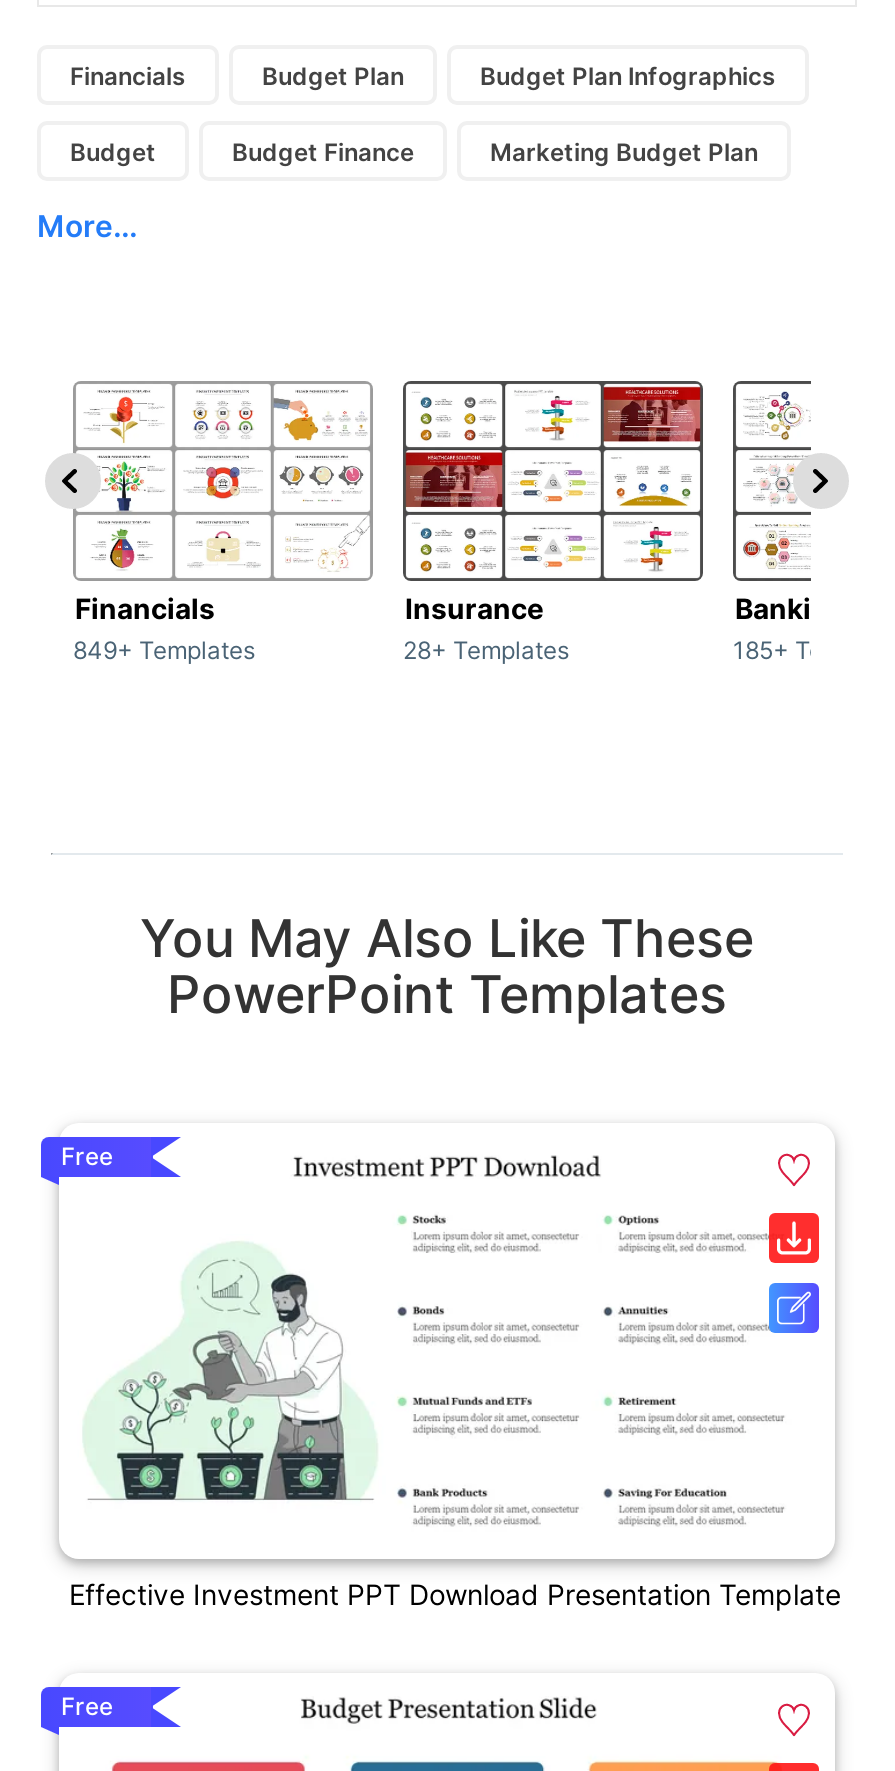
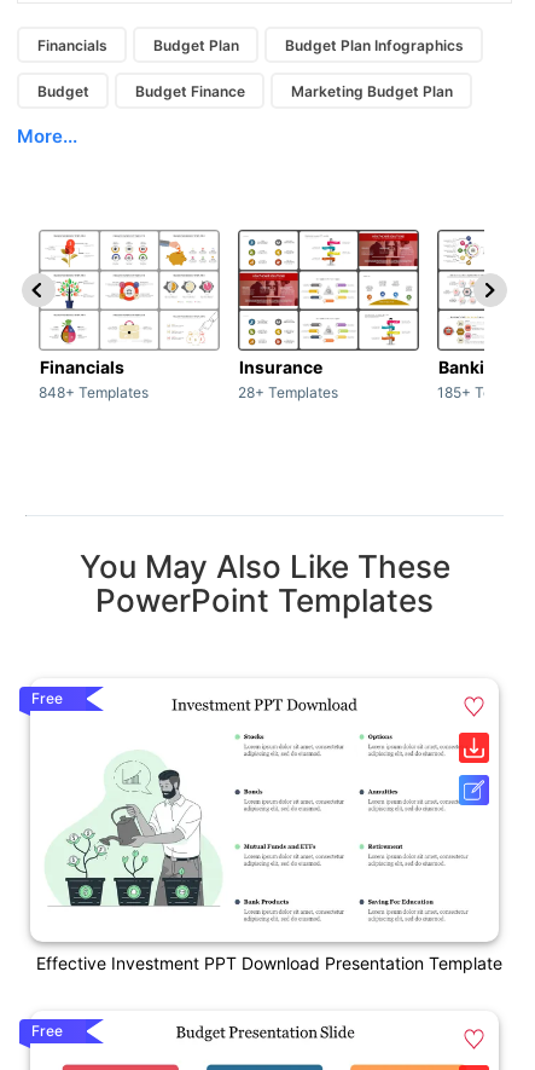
[73,635,255,665] 849+ Templates -> [39,383,149,401] 848+ Templates

